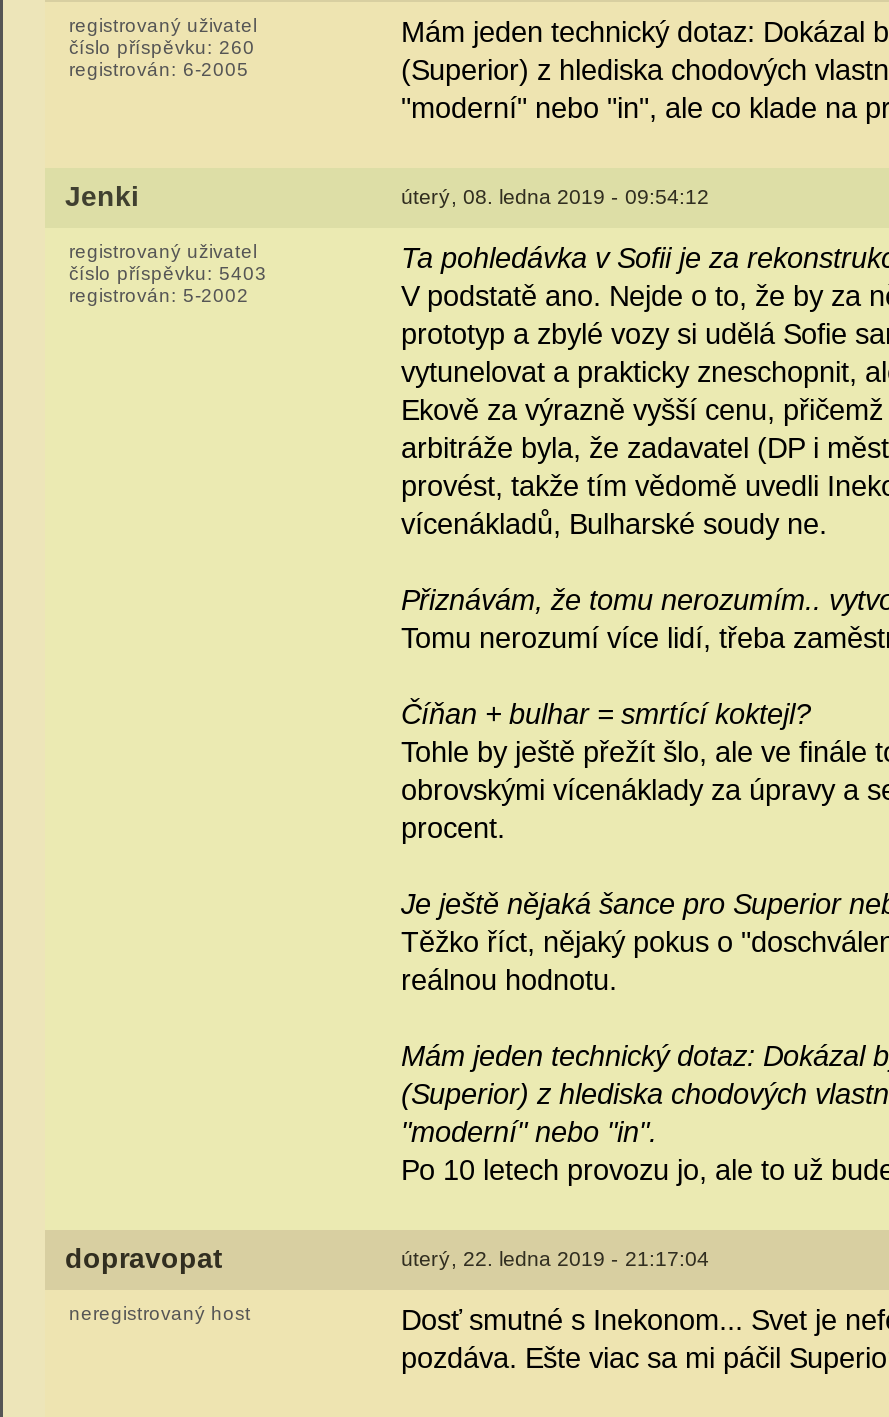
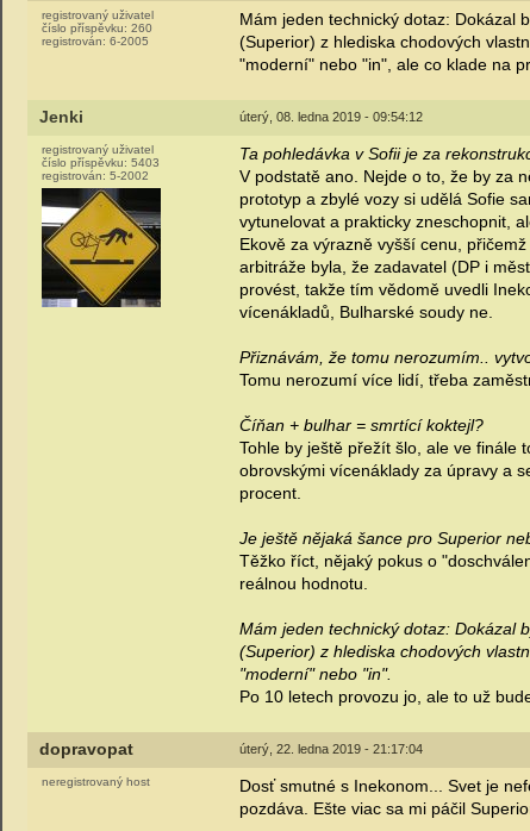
none -> [40,187,162,308] [image]

